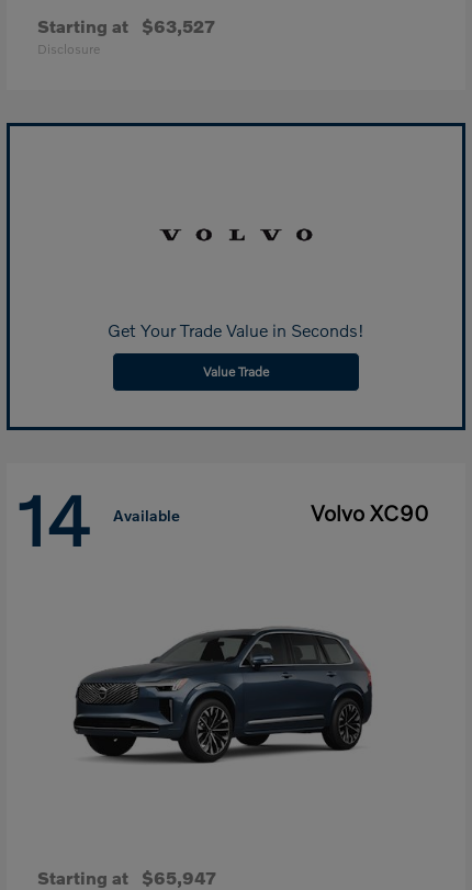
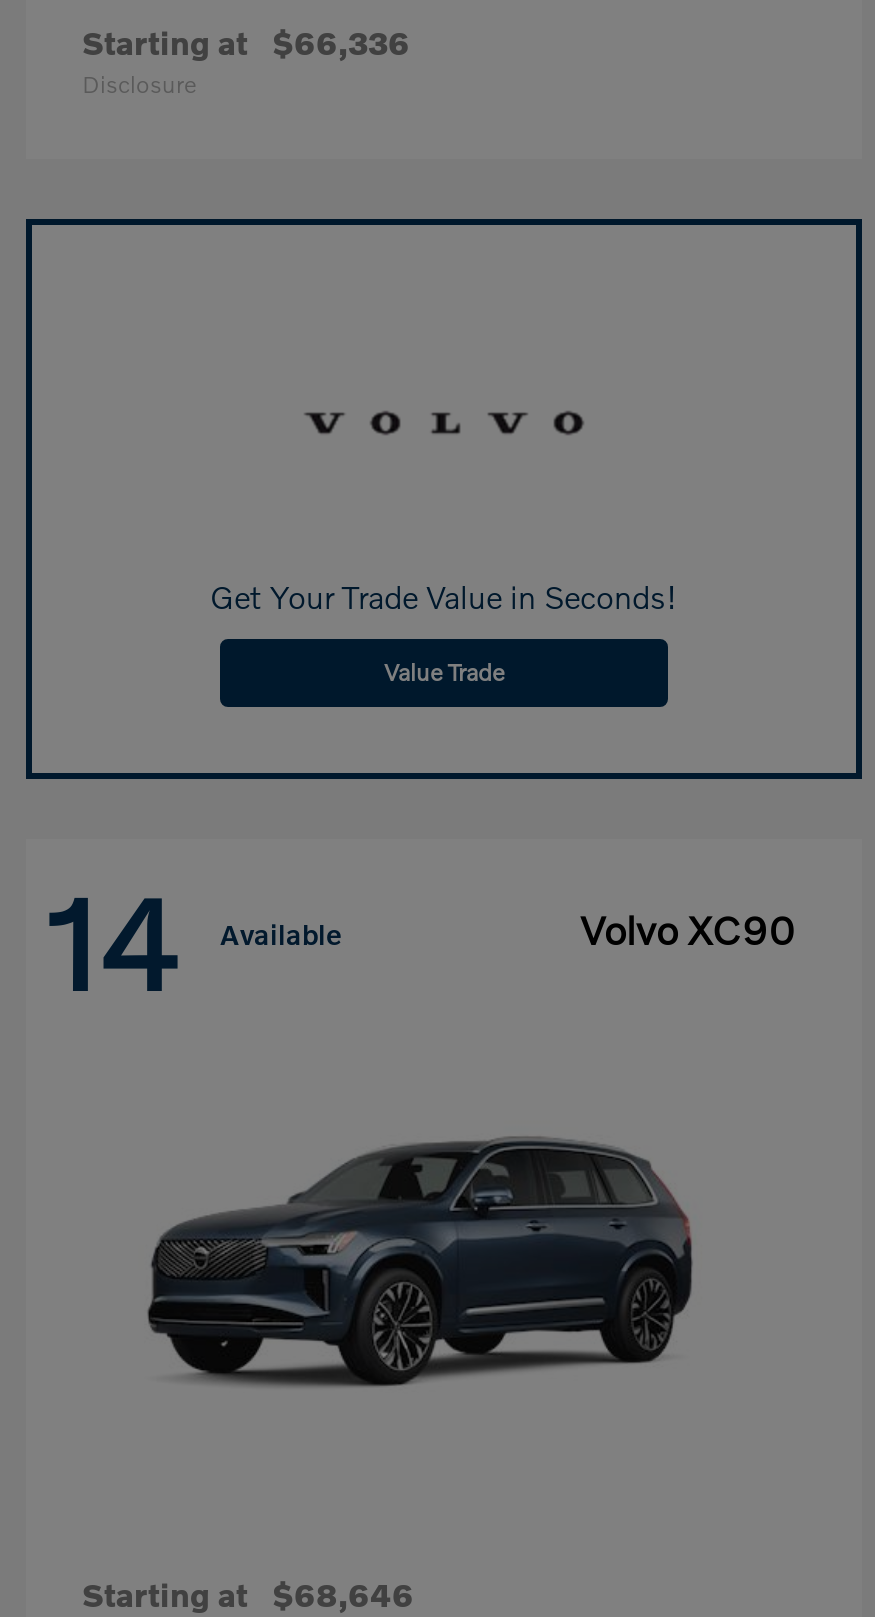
[37,15,215,36] Starting at $63,527 -> [82,23,410,61] Starting at $66,336
[37,867,216,888] Starting at $65,947 -> [82,1575,414,1613] Starting at $68,646

